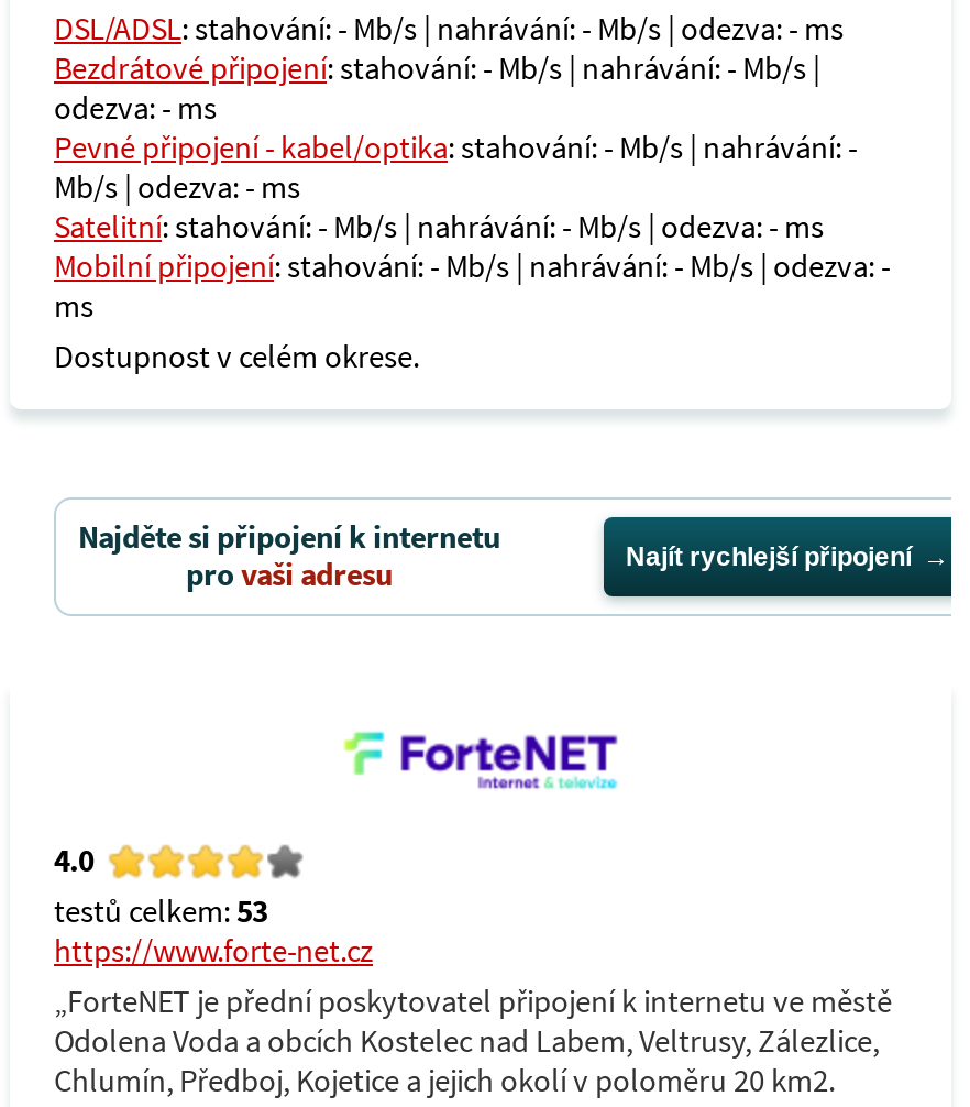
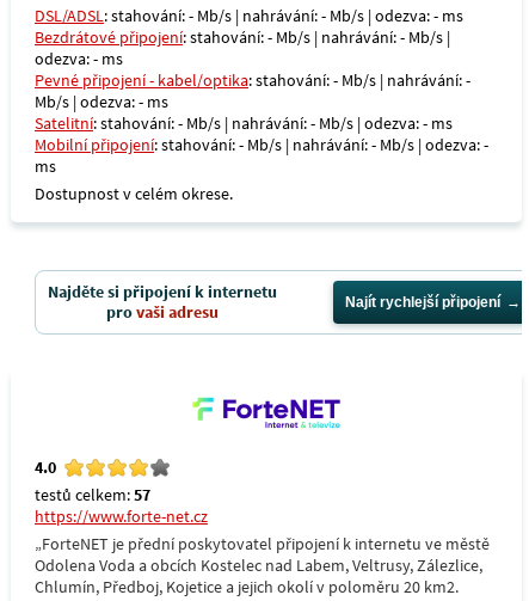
[54,891,267,931] testů celkem: 53 -> [35,484,150,505] testů celkem: 57

